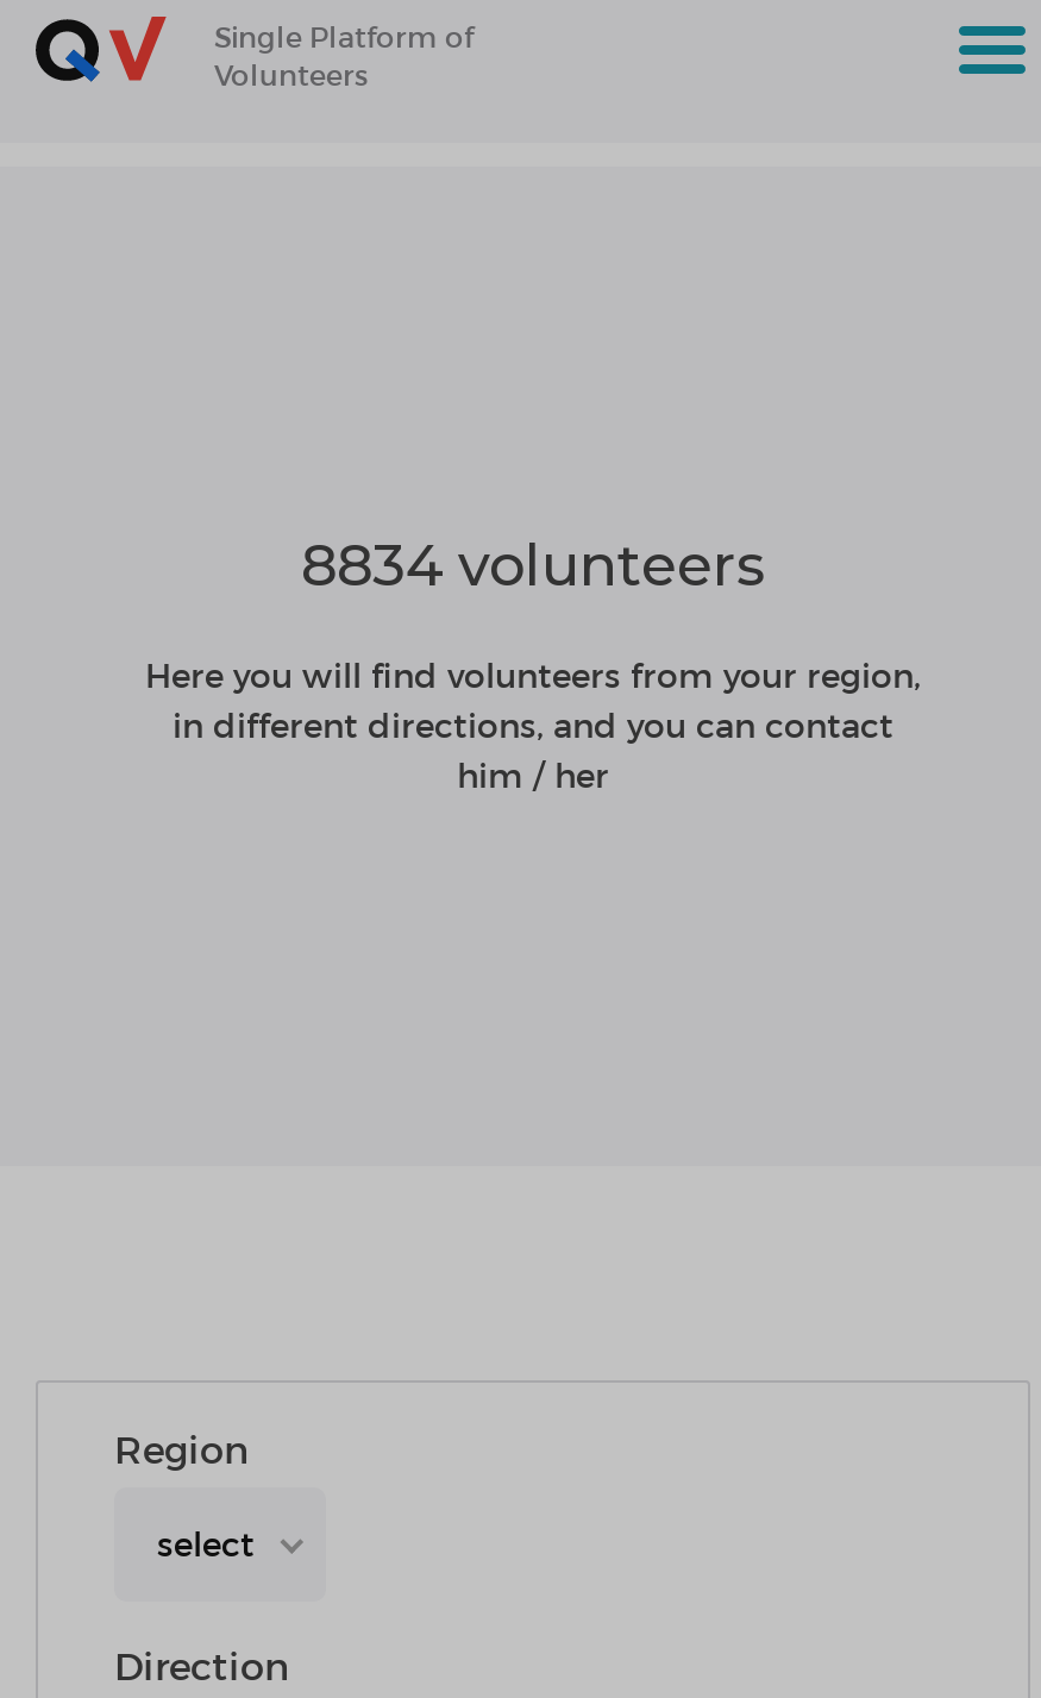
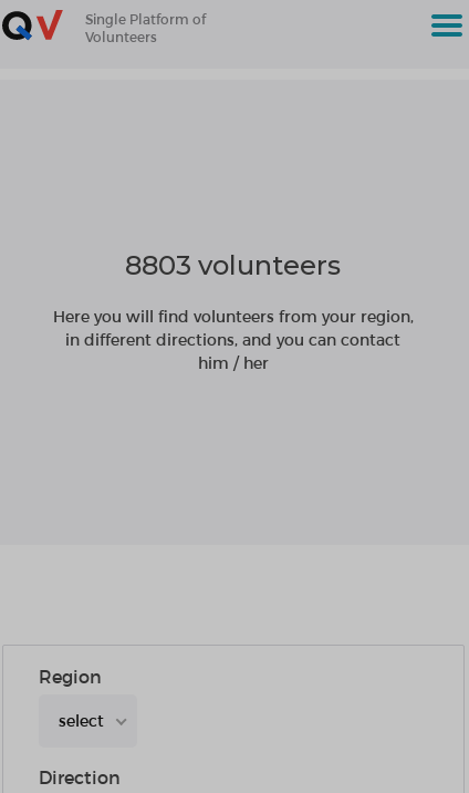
[301,531,765,600] 8834 volunteers -> [126,249,341,281] 8803 volunteers

